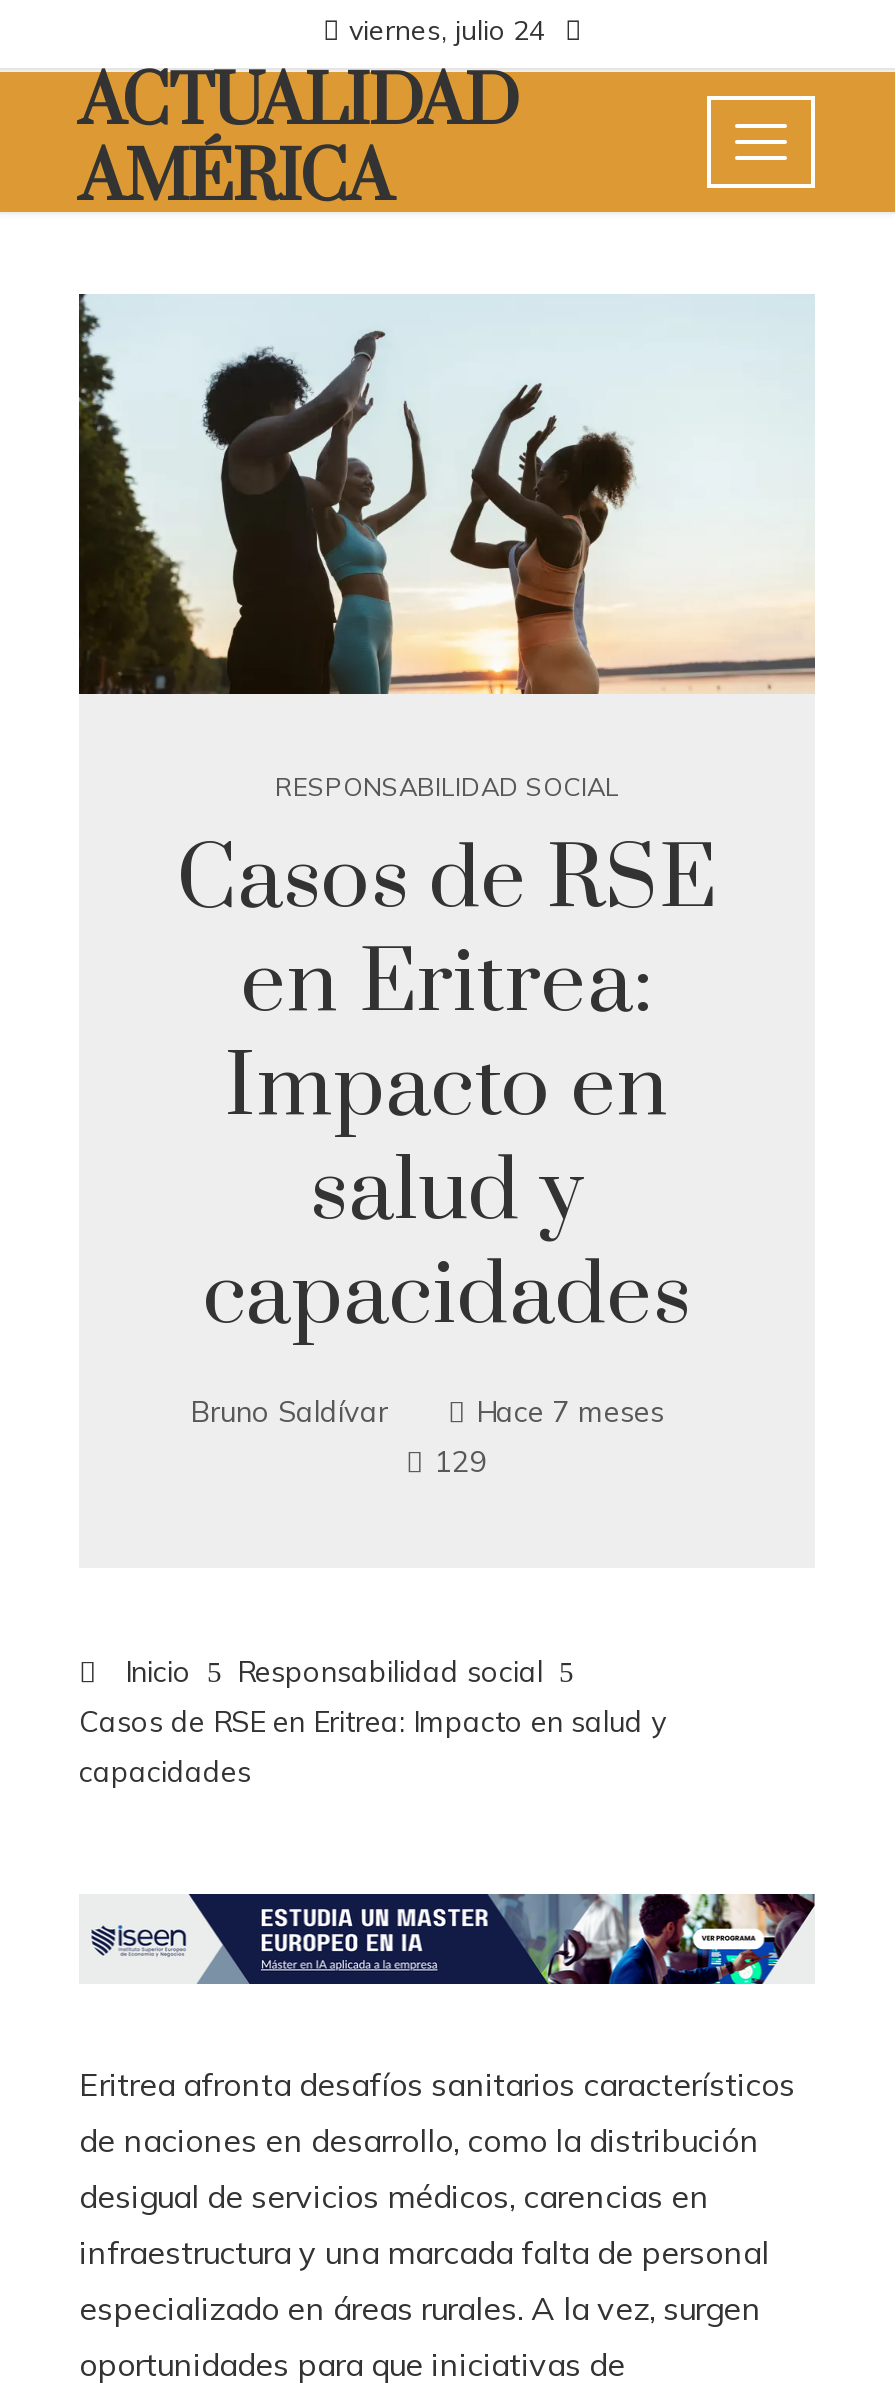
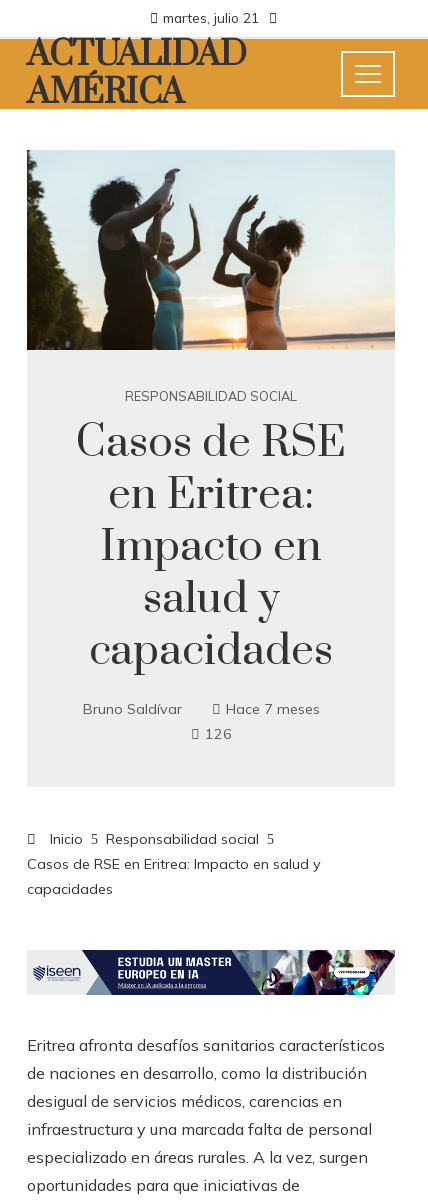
[349,12,545,46] viernes, julio 24 -> [163,9,259,26] martes, julio 21
[434,1444,488,1480] 129 -> [204,725,231,743] 126

